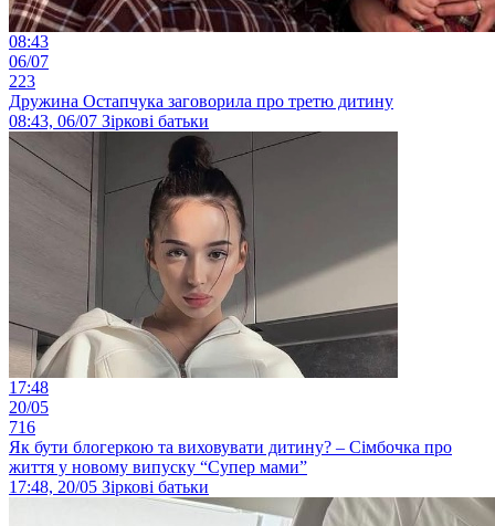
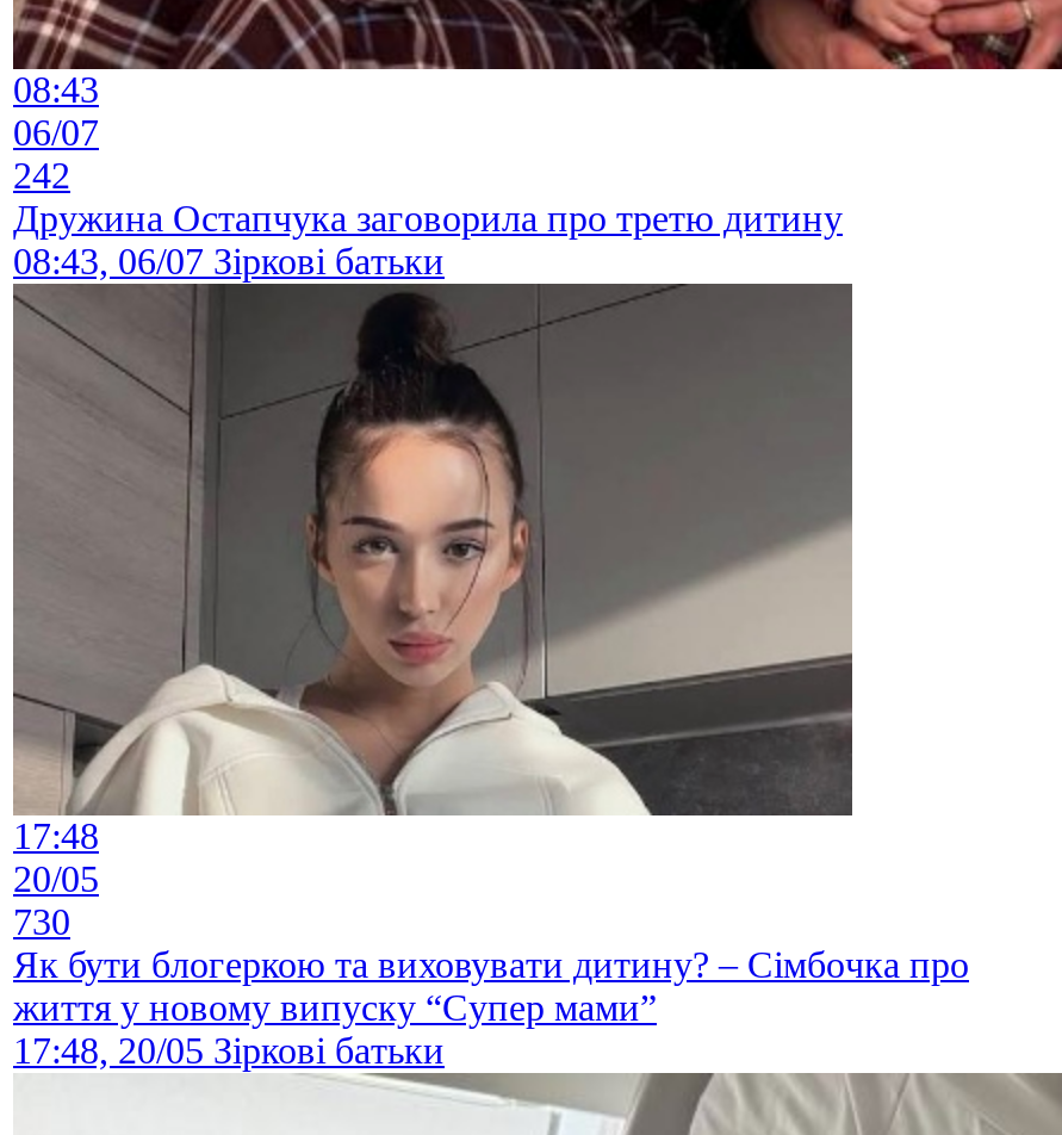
[9,72,35,91] 223 -> [13,156,70,196] 242
[9,418,35,437] 716 -> [13,902,70,943] 730

